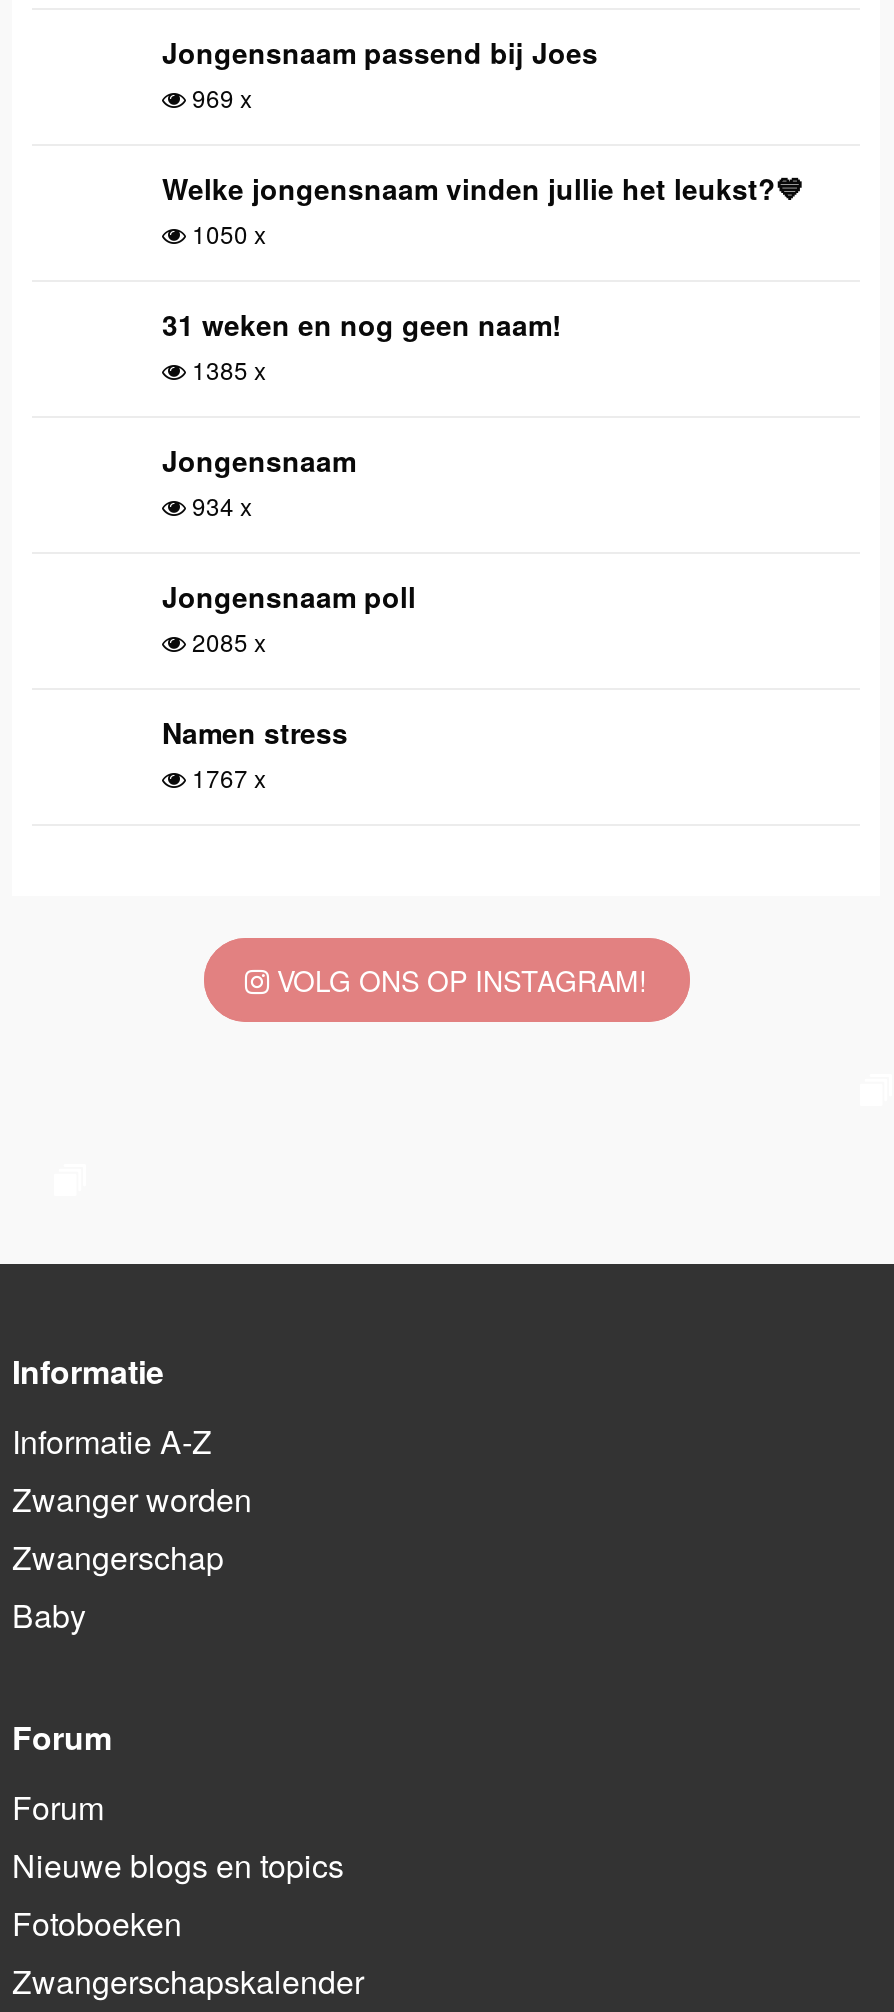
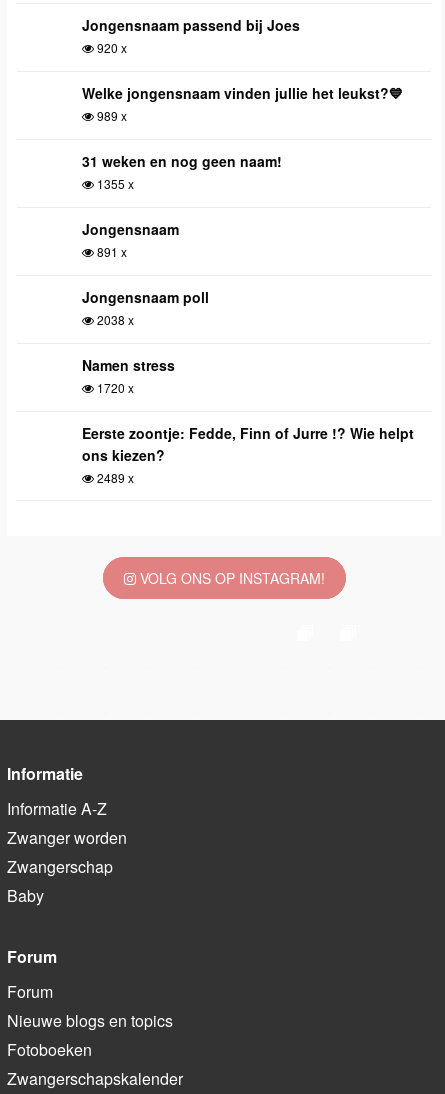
[186,80,252,114] 969 x -> [94,39,127,56] 920 x
[186,216,266,250] 1050 x -> [94,107,127,124] 989 x
[186,352,266,386] 1385 x -> [94,175,134,192] 1355 x
[186,488,252,522] 934 x -> [94,243,127,260] 891 x
[186,624,266,658] 2085 x -> [94,311,134,328] 2038 x
[186,760,266,794] 1767 x -> [82,379,414,486] 1720 x | Eerste zoontje: Fedde, Finn of Jurre !? Wie helpt | ons kiezen? | 2489 x

